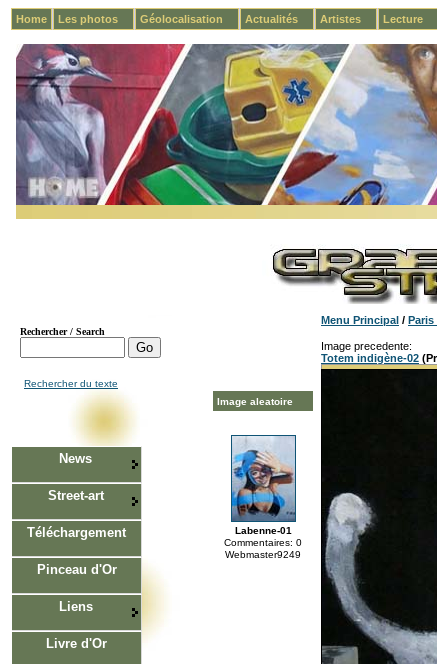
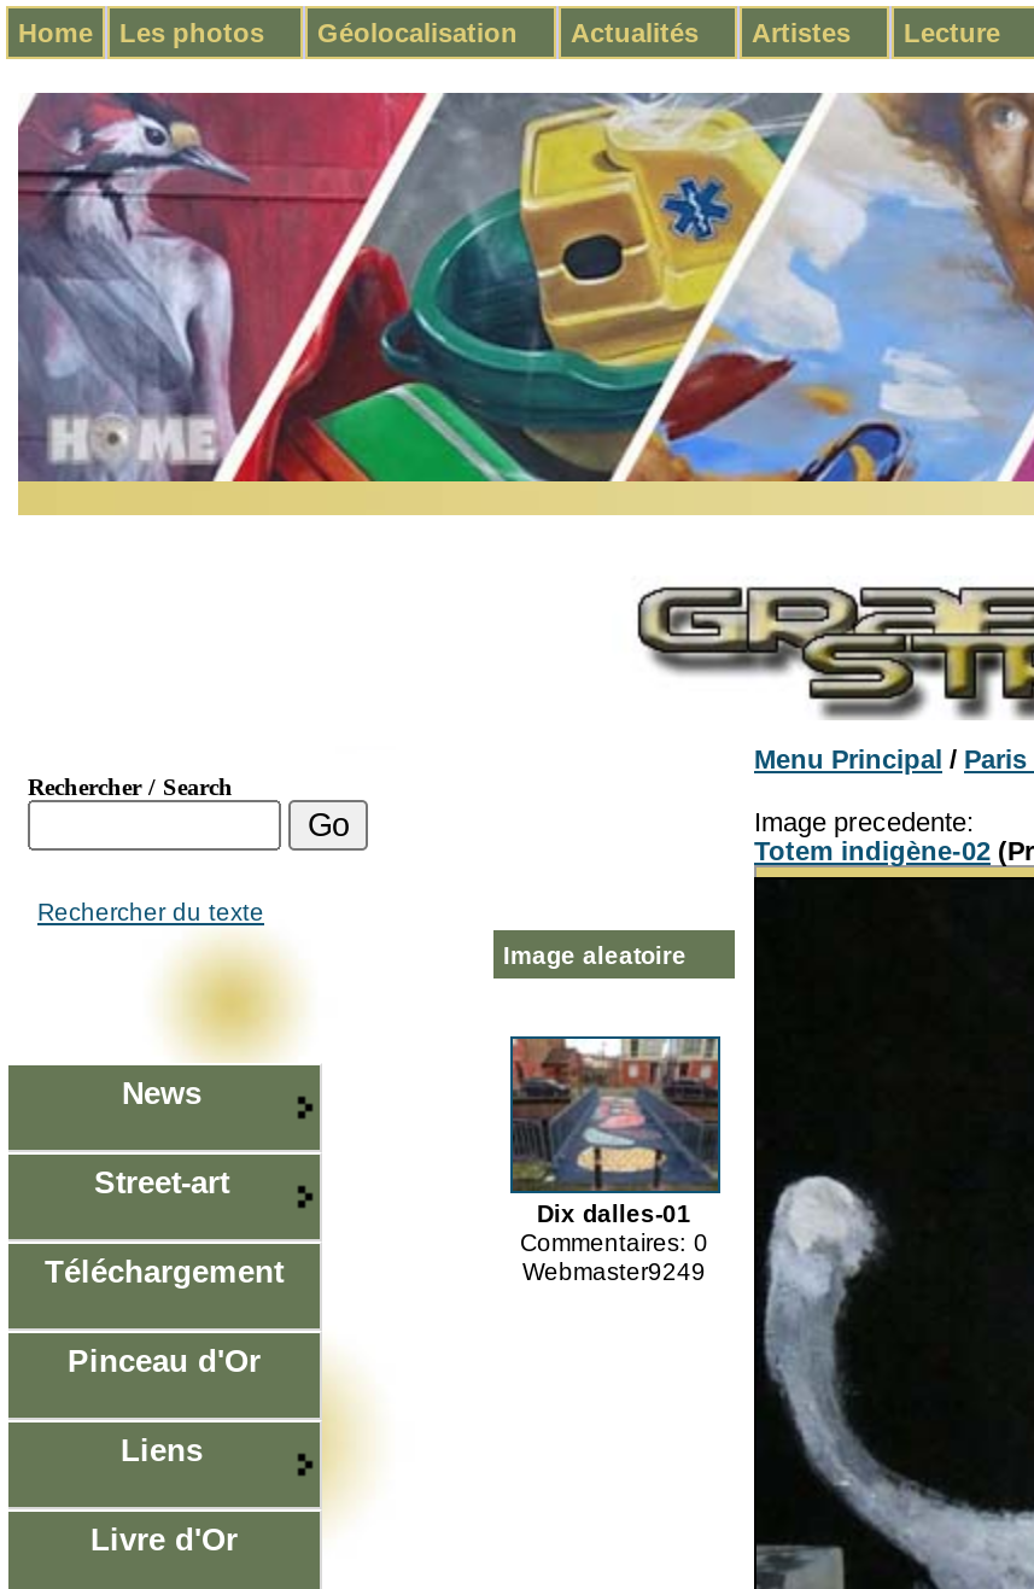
[220,435,307,536] [image] | Labenne-01 -> [508,1034,723,1227] [image] | Dix dalles-01
moved [224,537,302,560] -> [520,1229,708,1285]: Commentaires: 0 | Webmaster9249

